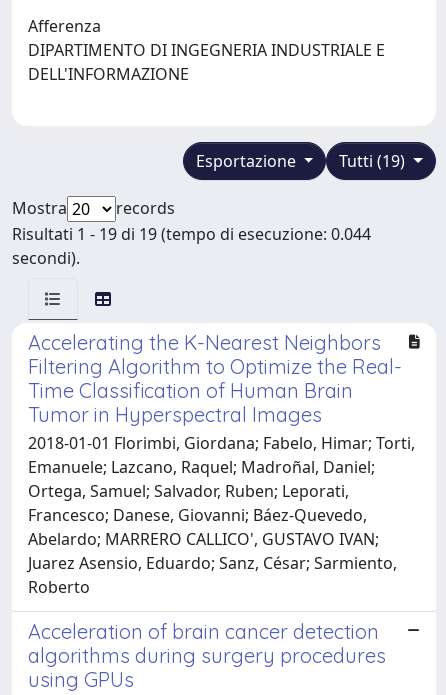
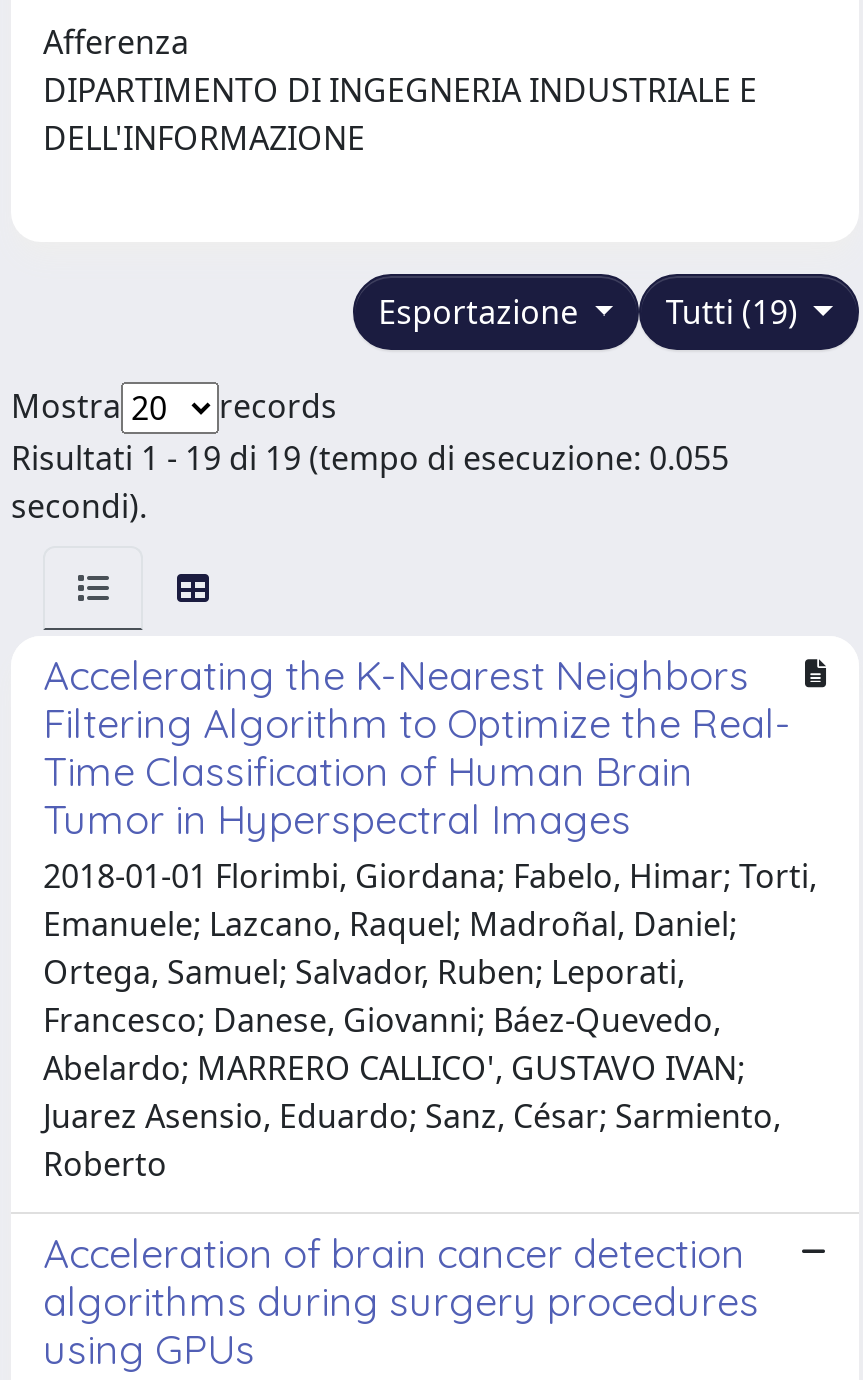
[12,223,371,245] Risultati 1 - 19 di 19 (tempo di esecuzione: 0.044 -> [11,436,729,480] Risultati 1 - 19 di 19 (tempo di esecuzione: 0.055

